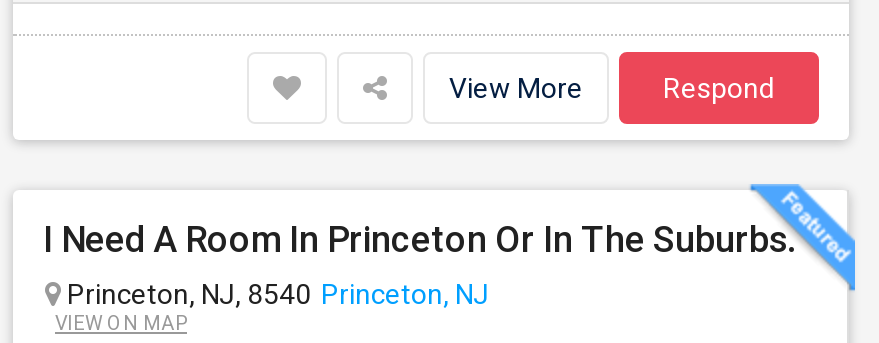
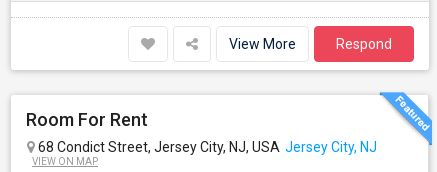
[43,218,795,310] I Need A Room In Princeton Or In The Suburbs. | Princeton, NJ, 8540 Princeton, NJ -> [26,109,377,155] Room For Rent | 68 Condict Street, Jersey City, NJ, USA Jersey City, NJ

